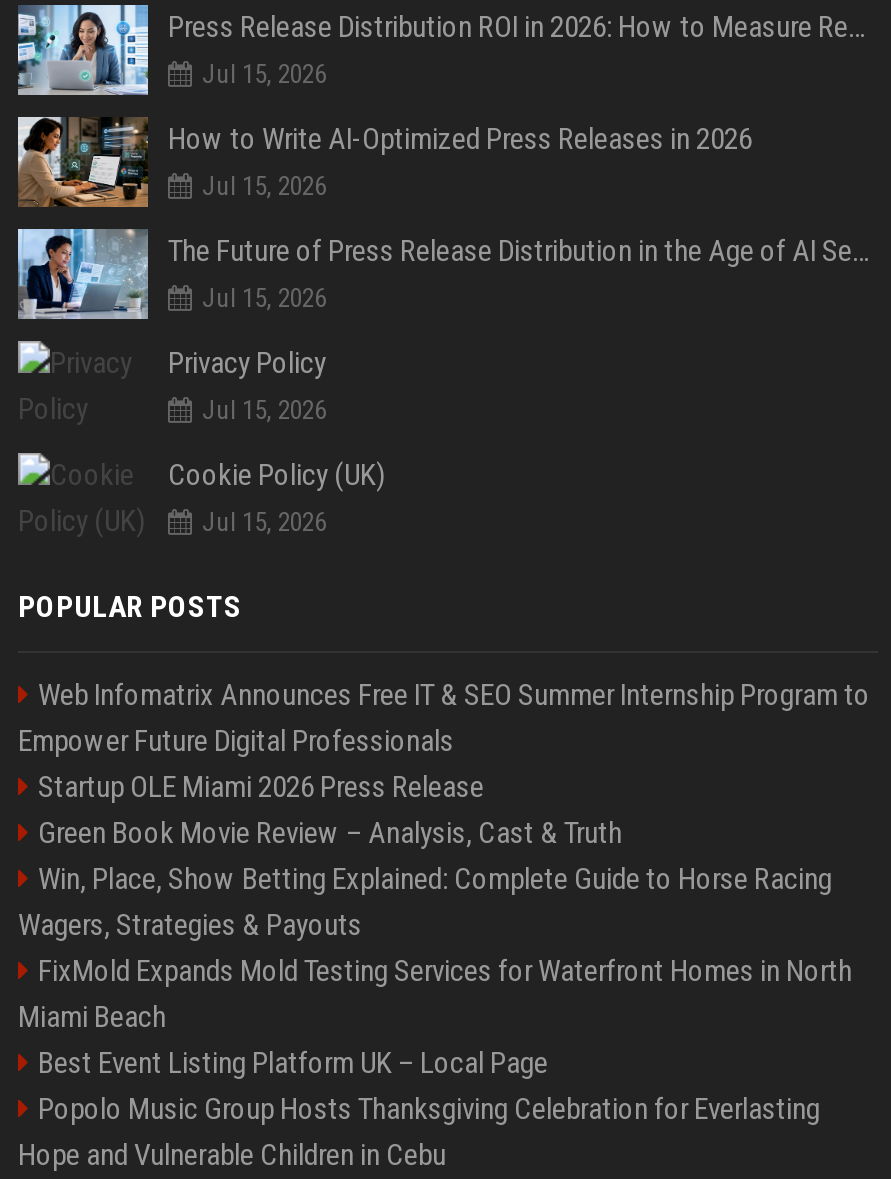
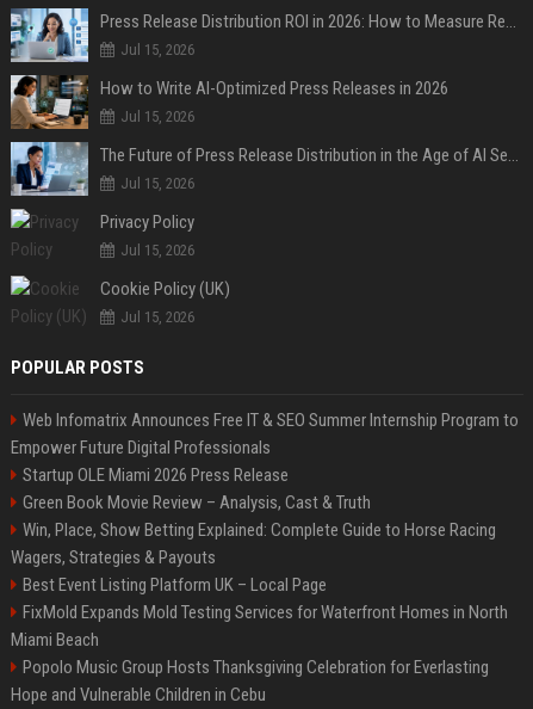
moved [18,953,852,1035] -> [11,602,508,651]: FixMold Expands Mold Testing Services for Waterfront Homes in North | Miami Beach
moved [38,1045,548,1081] -> [23,574,327,596]: Best Event Listing Platform UK – Local Page

